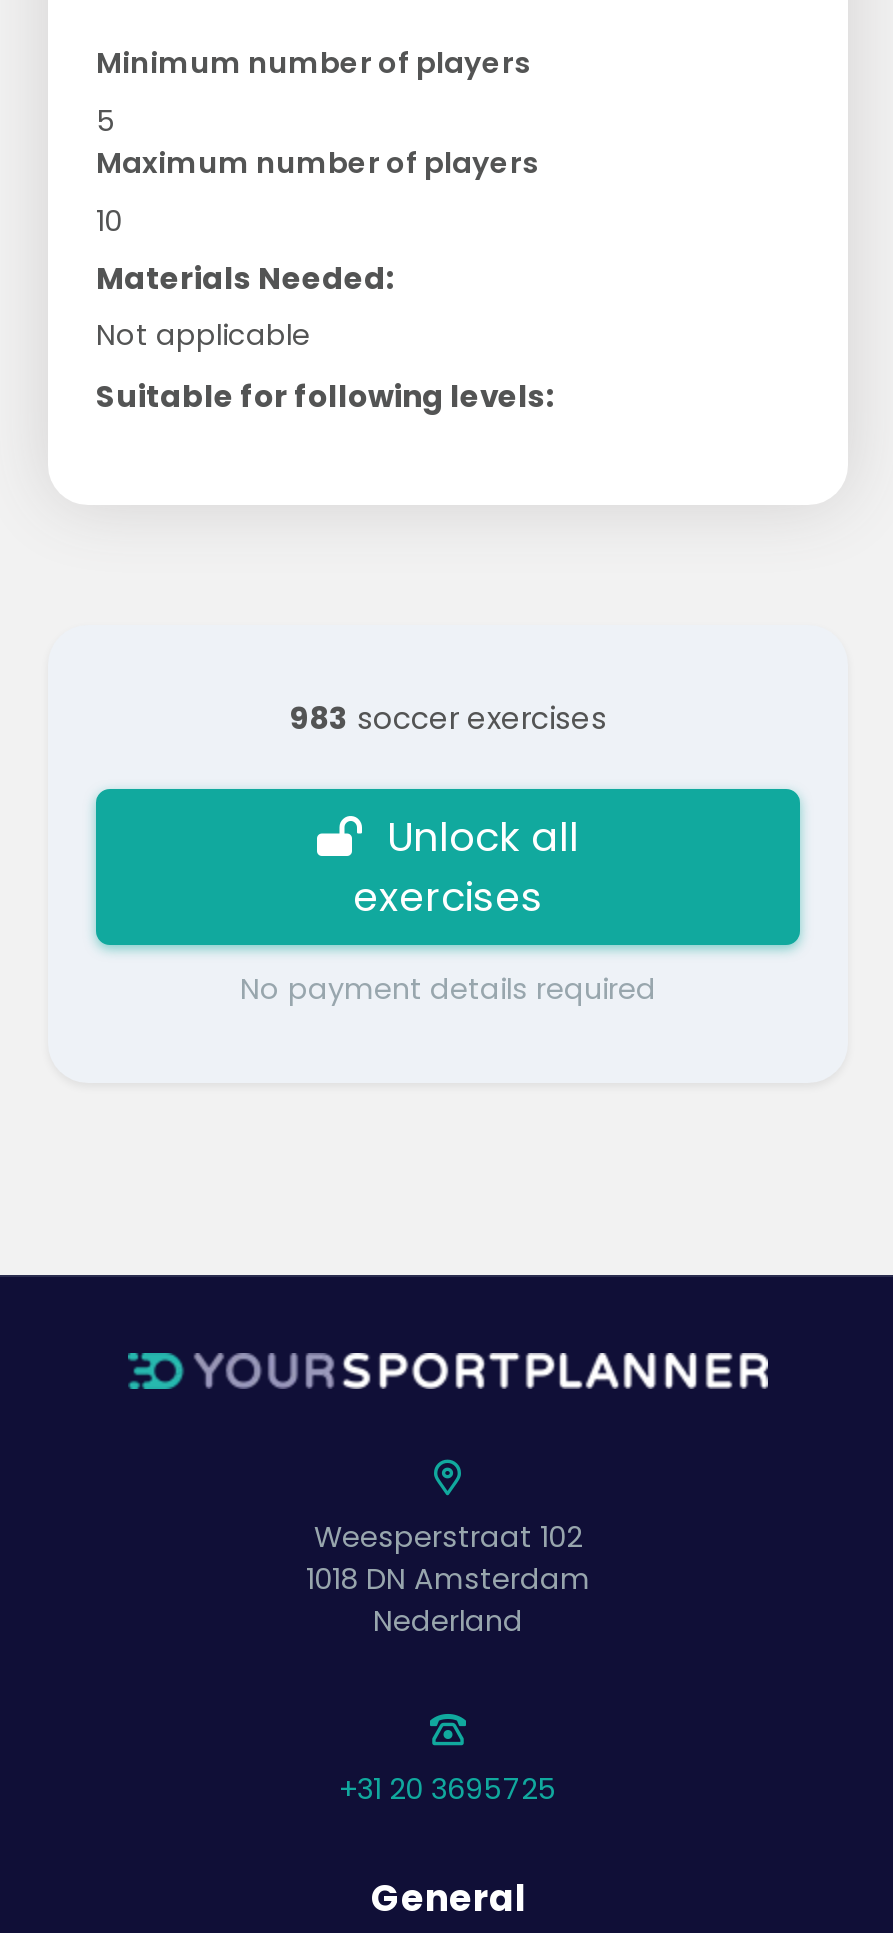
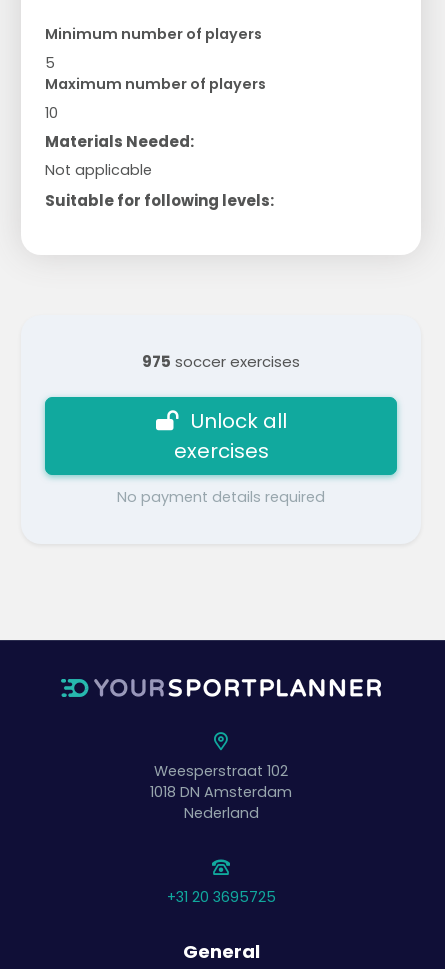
[289,697,607,739] 983 soccer exercises -> [142,351,300,372] 975 soccer exercises

